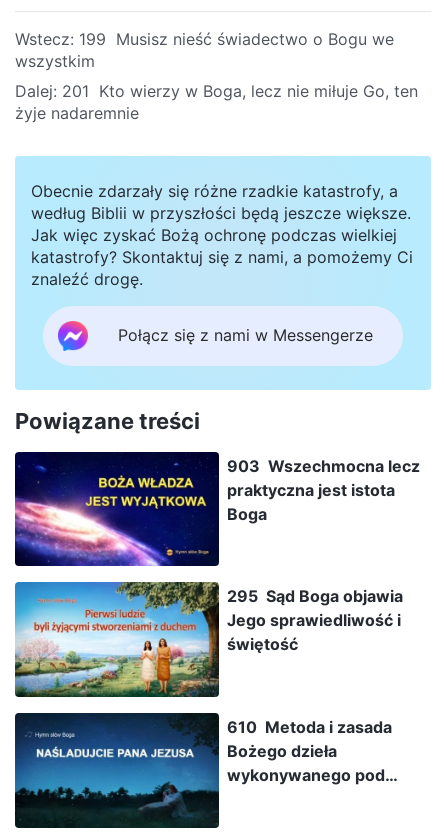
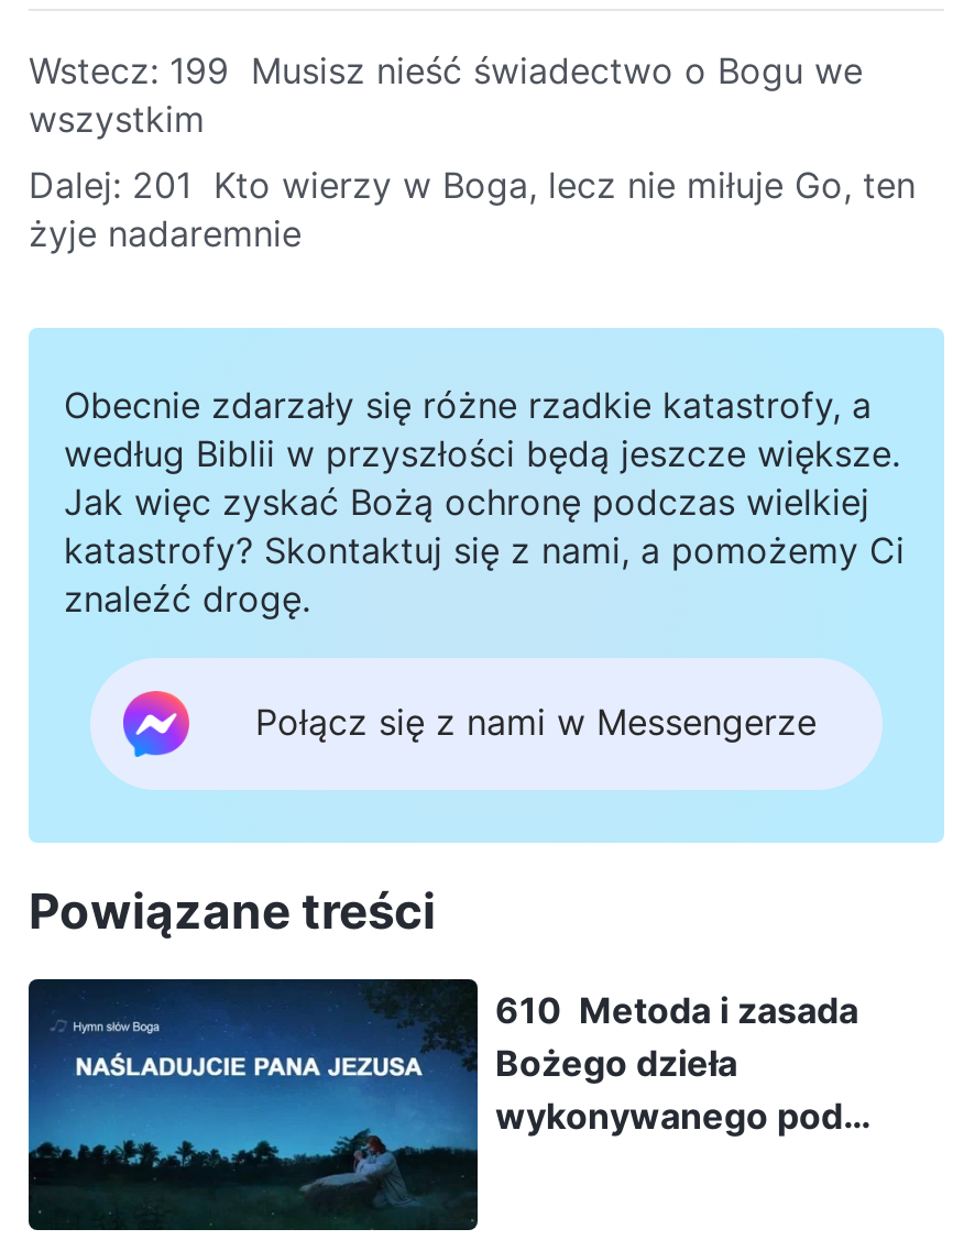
[14,451,420,567] [image] | 903 Wszechmocna lecz | praktyczna jest istota | Boga -> none
[14,581,403,698] [image] | 295 Sąd Boga objawia | Jego sprawiedliwość i | świętość -> none

